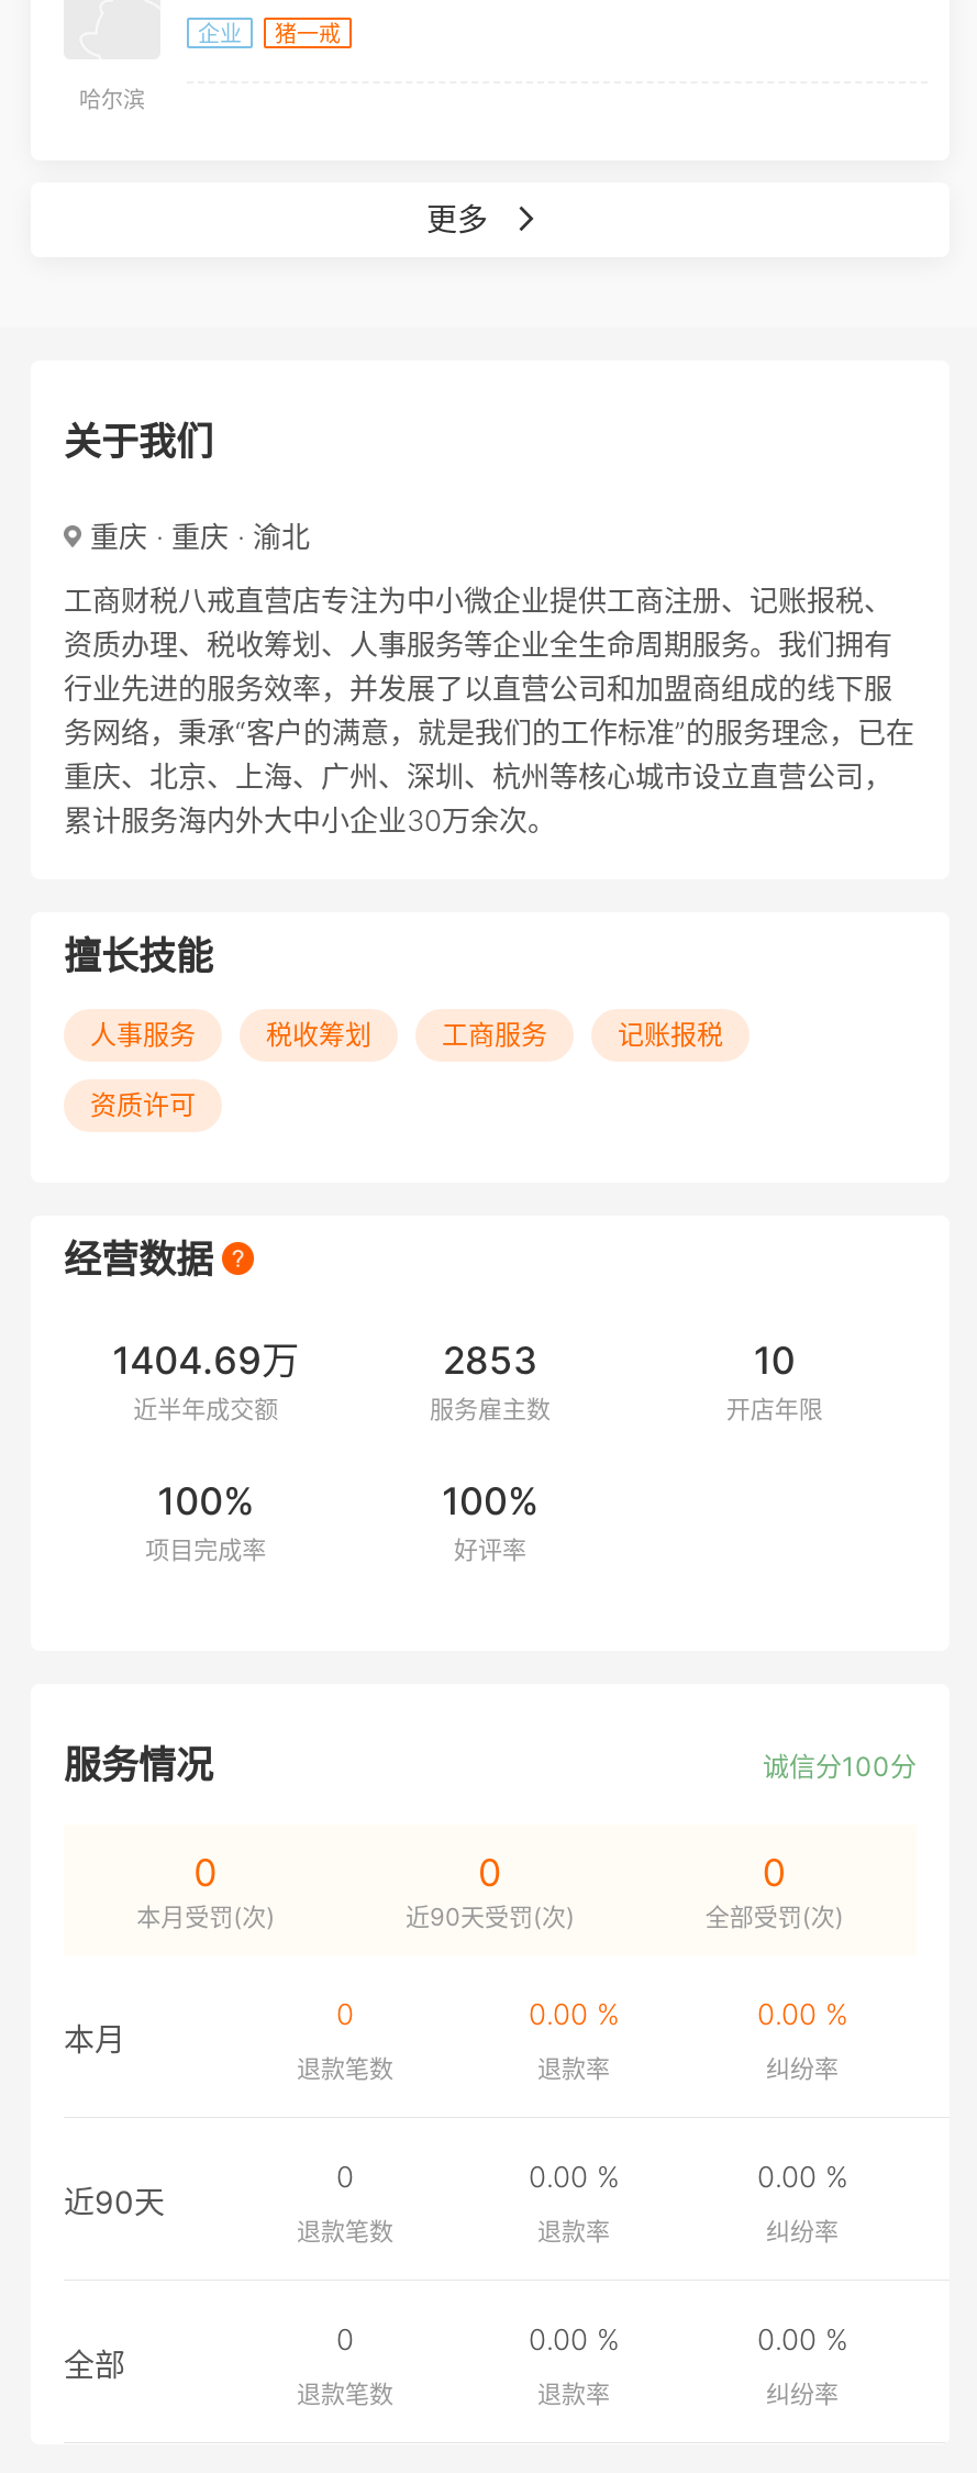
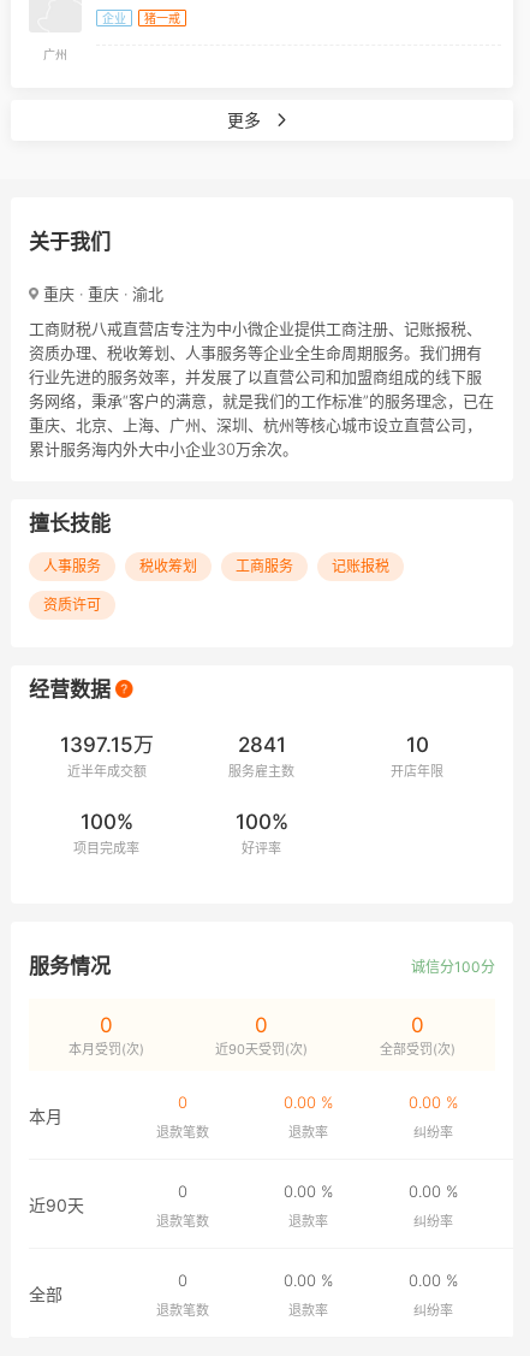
[79,86,145,112] 哈尔滨 -> [43,47,67,61] 广州
[113,1339,299,1383] 1404.69万 -> [60,733,153,757] 1397.15万
[443,1339,537,1383] 2853 -> [238,733,286,757] 2841

